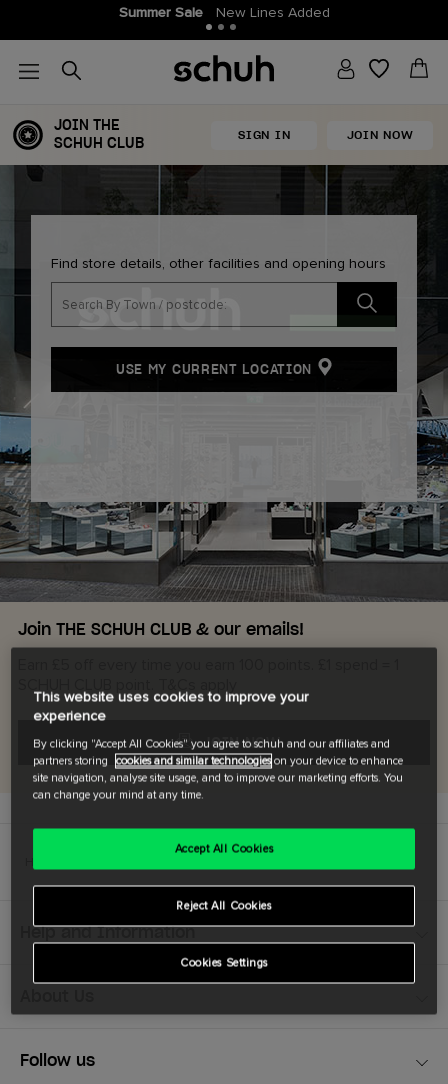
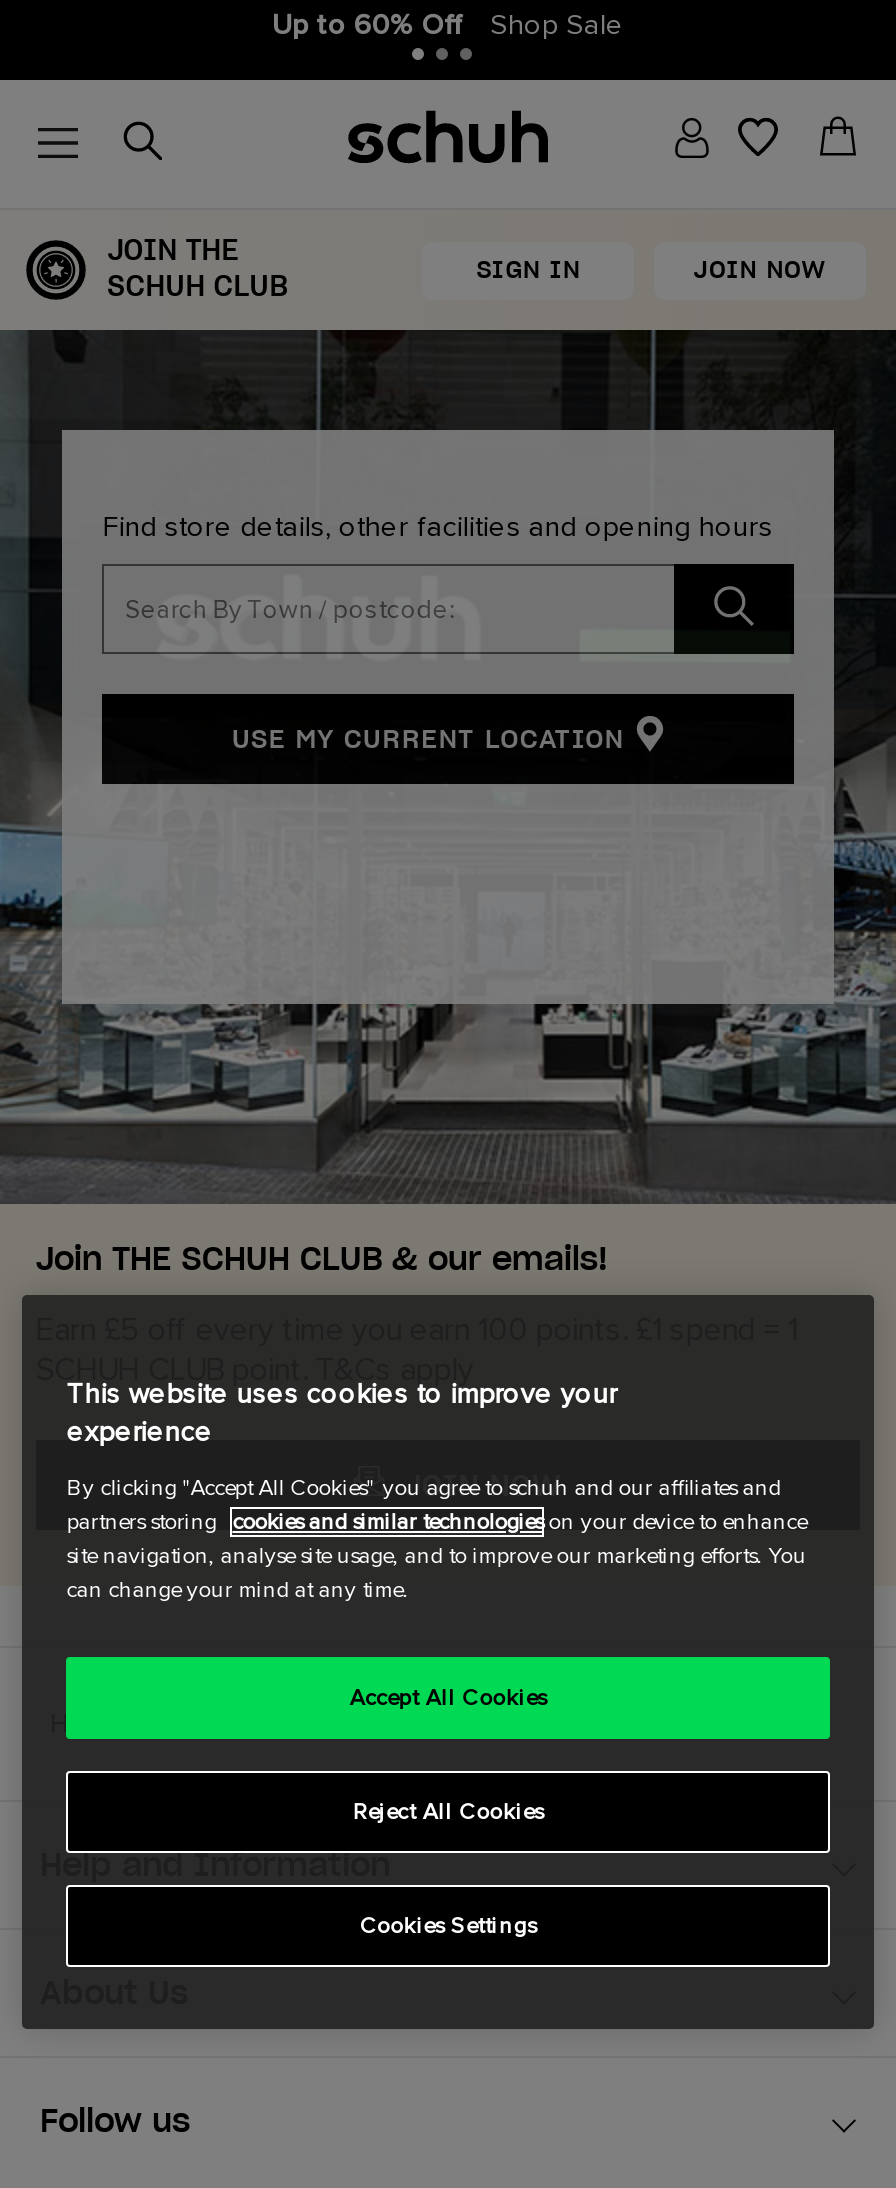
[118,4,329,21] Summer Sale | New Lines Added -> [272,8,624,42] Up to 60% Off | Shop Sale

